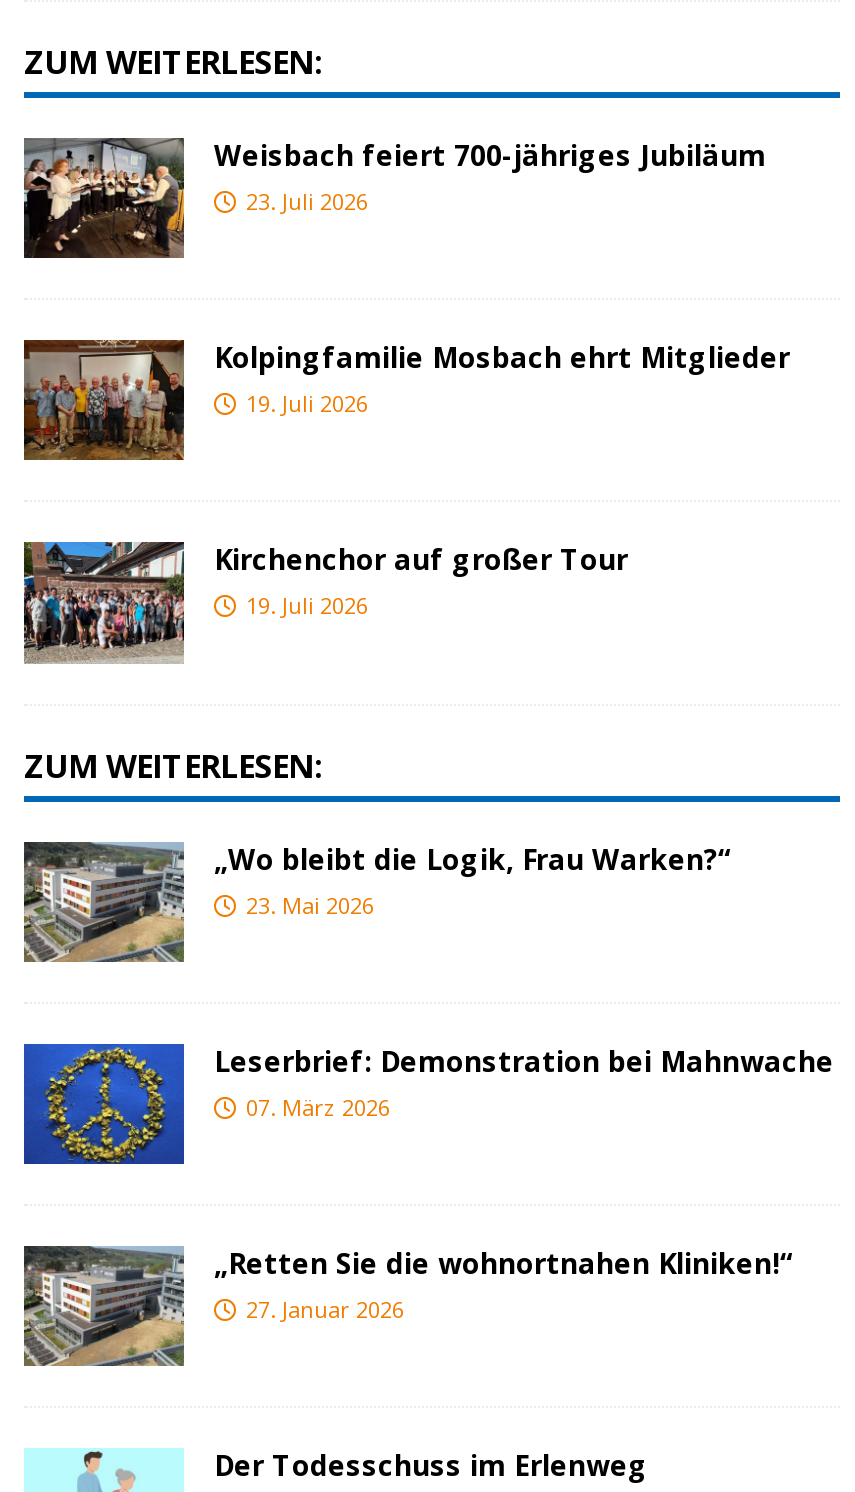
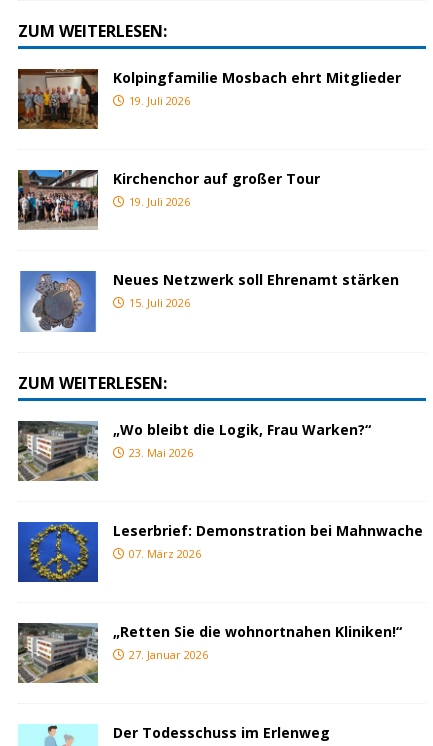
[22,136,766,258] [image] | Weisbach feiert 700-jähriges Jubiläum | 23. Juli 2026 -> none
moved [22,338,790,621] -> [17,68,401,209]: [image] | Kolpingfamilie Mosbach ehrt Mitglieder | 19. Juli 2026 | Kirchenchor auf großer Tour | 19. Juli 2026
none -> [18,270,399,333] [image] | Neues Netzwerk soll Ehrenamt stärken | 15. Juli 2026

